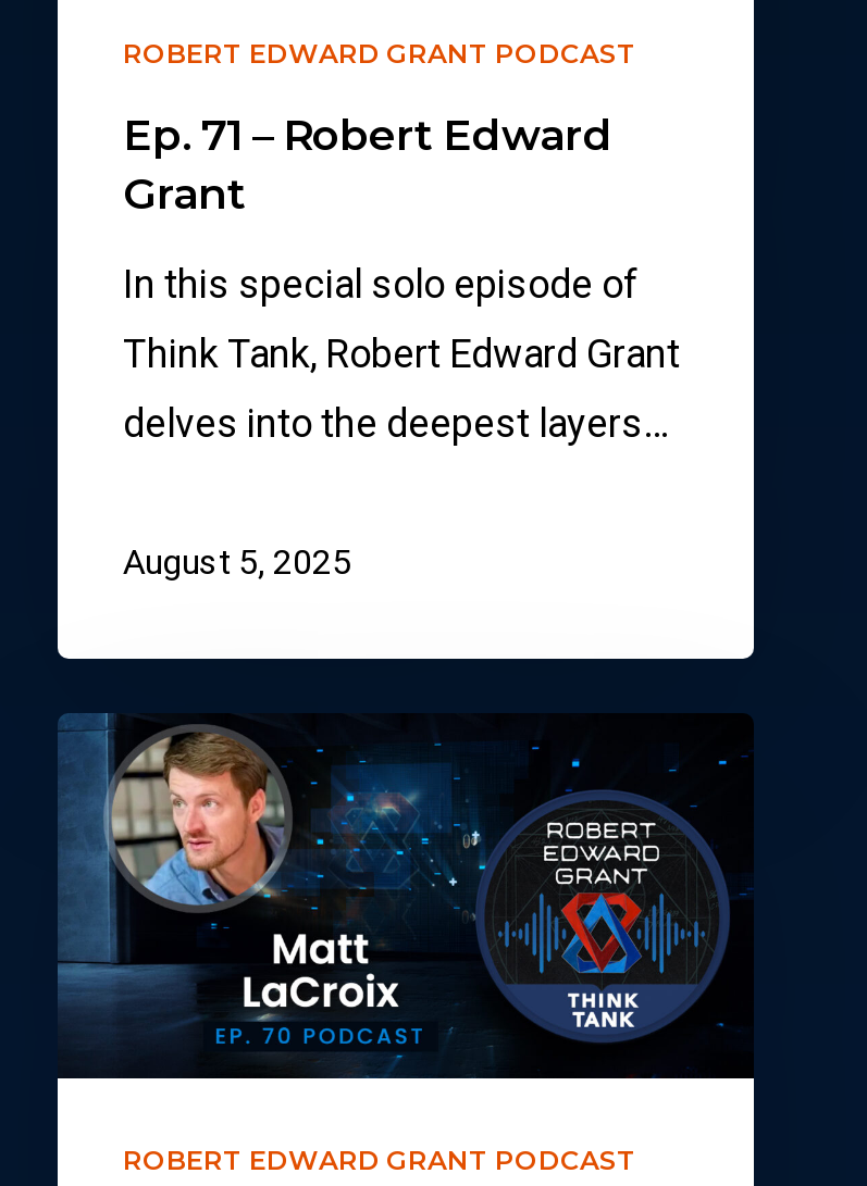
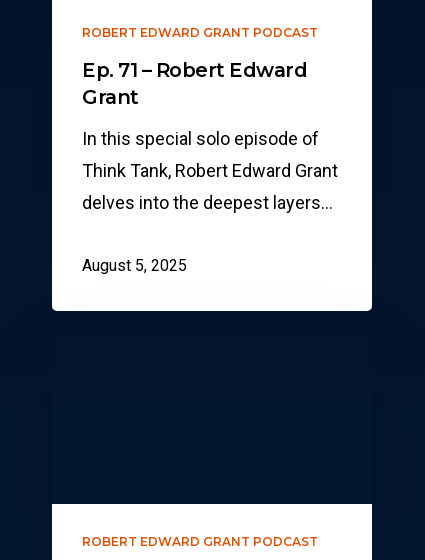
[58,714,752,1075] [image] -> none

